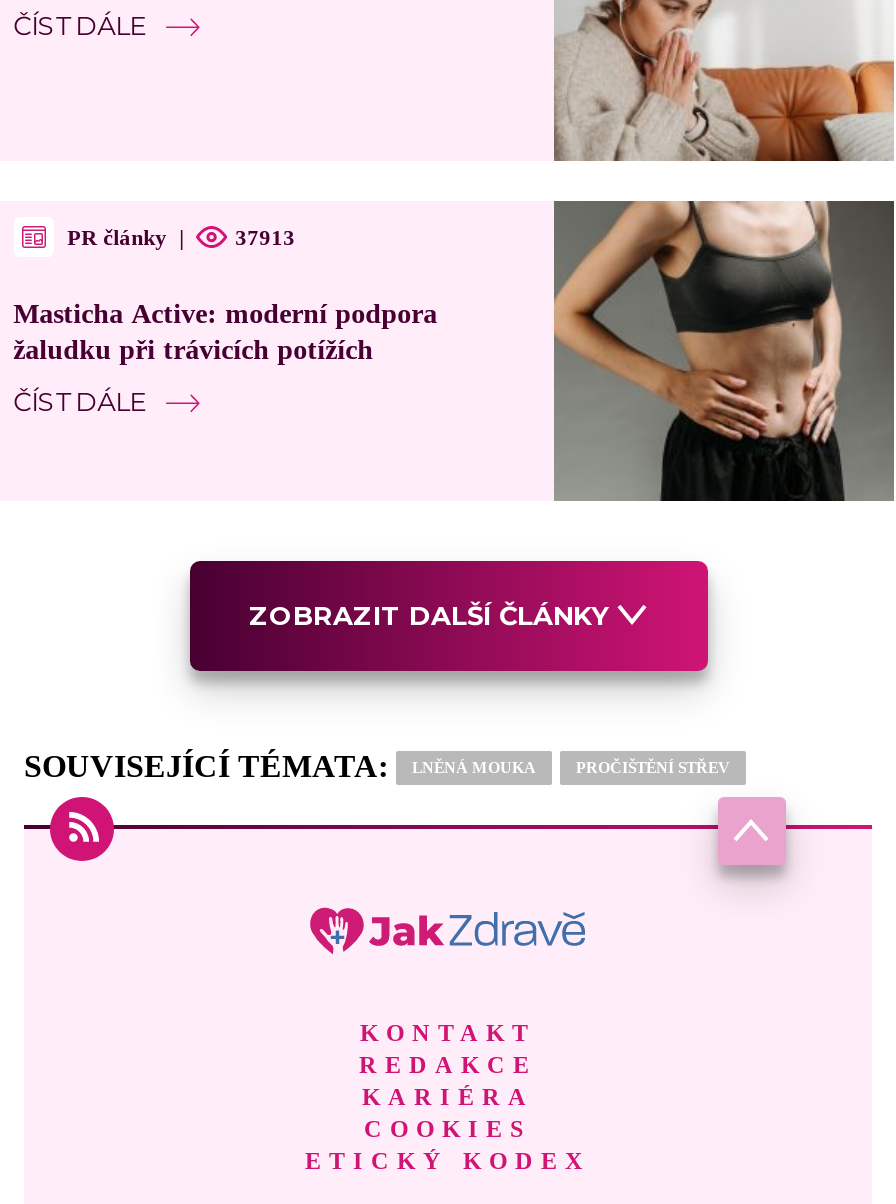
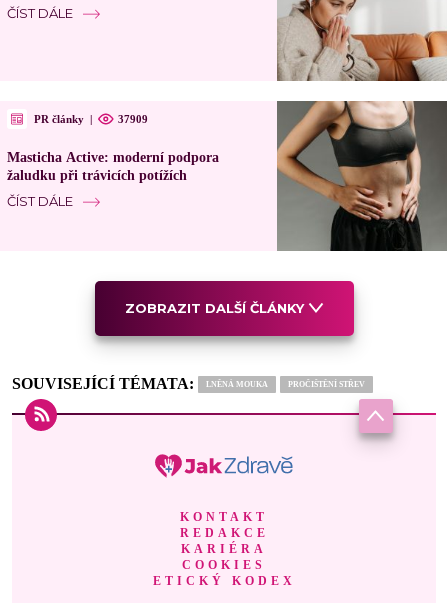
[235,225,295,249] 37913 -> [118,113,148,125] 37909

